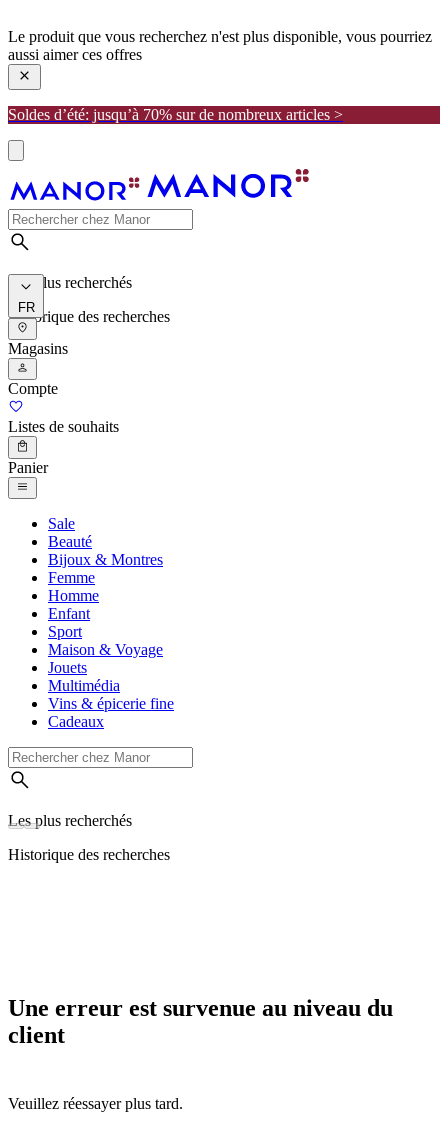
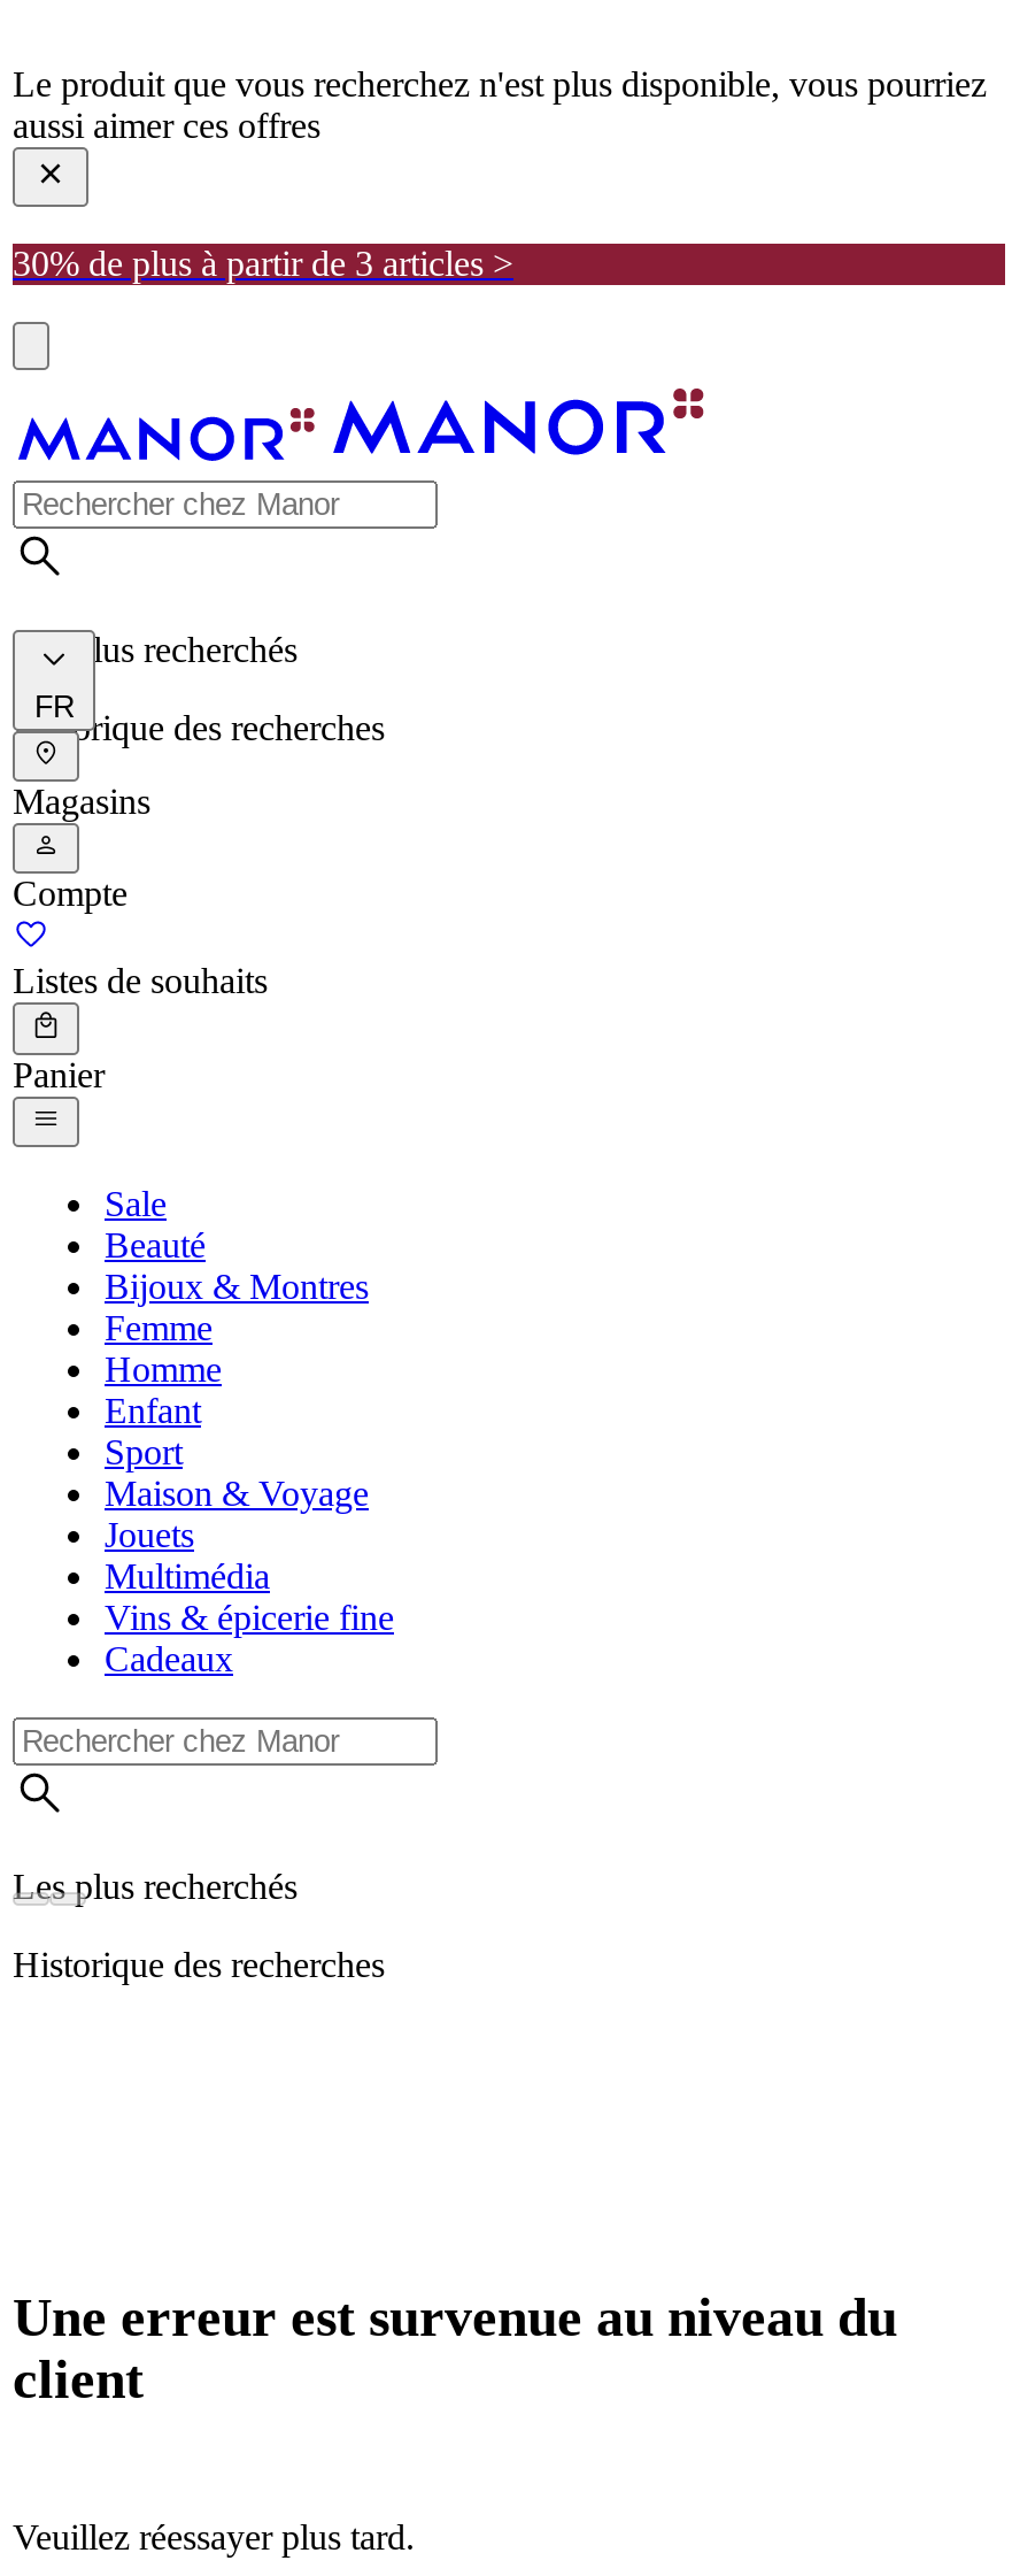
[8,106,343,123] Soldes d’été: jusqu’à 70% sur de nombreux articles > -> [13,243,513,282] 30% de plus à partir de 3 articles >

